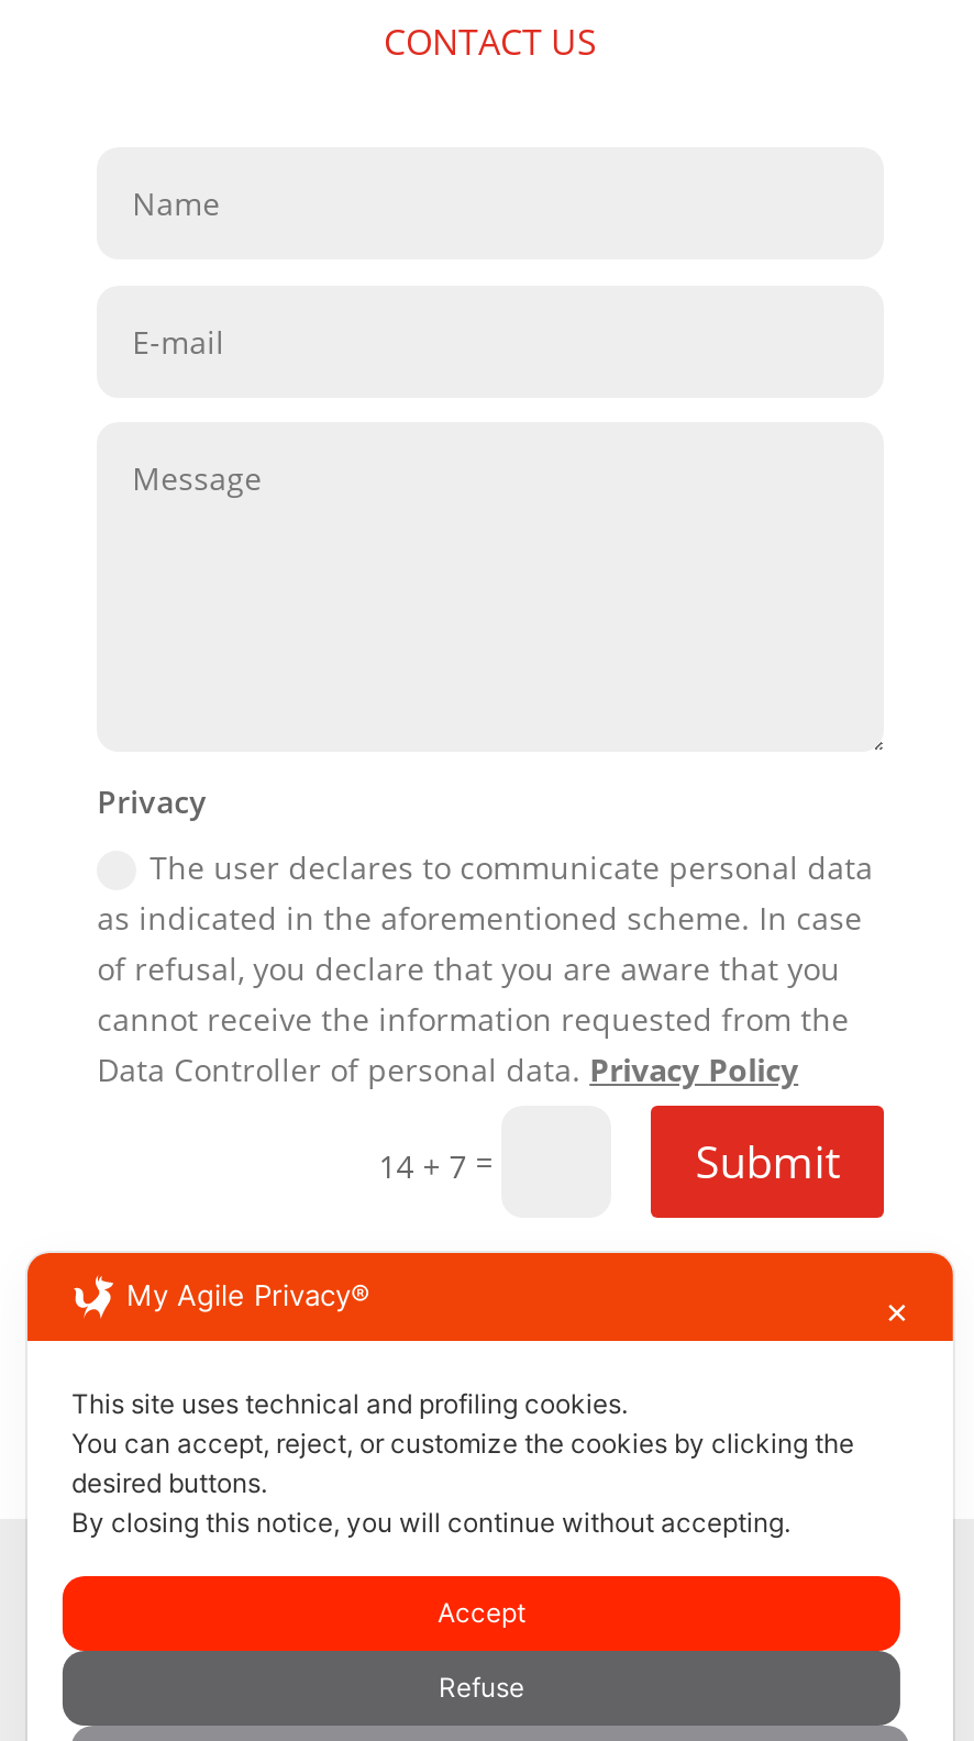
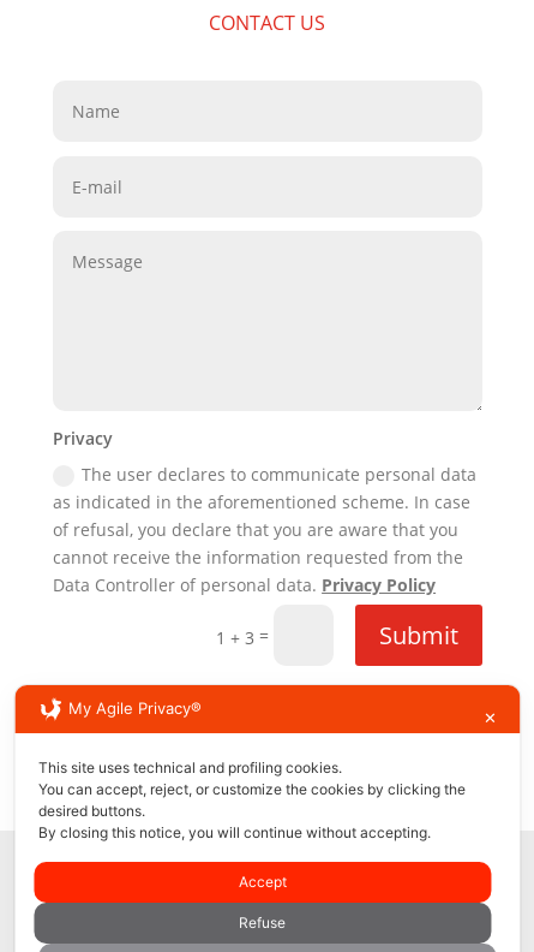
[379,1141,502,1187] 14 + 7 = -> [216,624,274,649] 1 + 3 =

